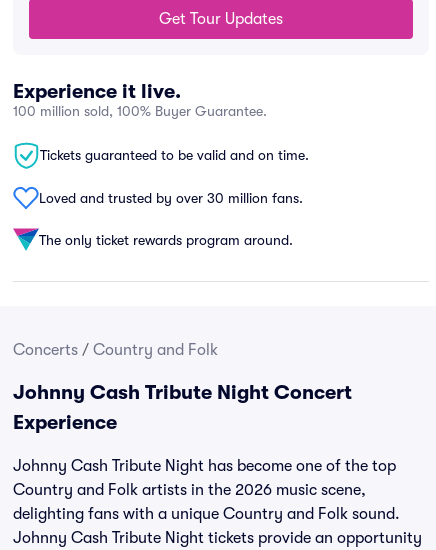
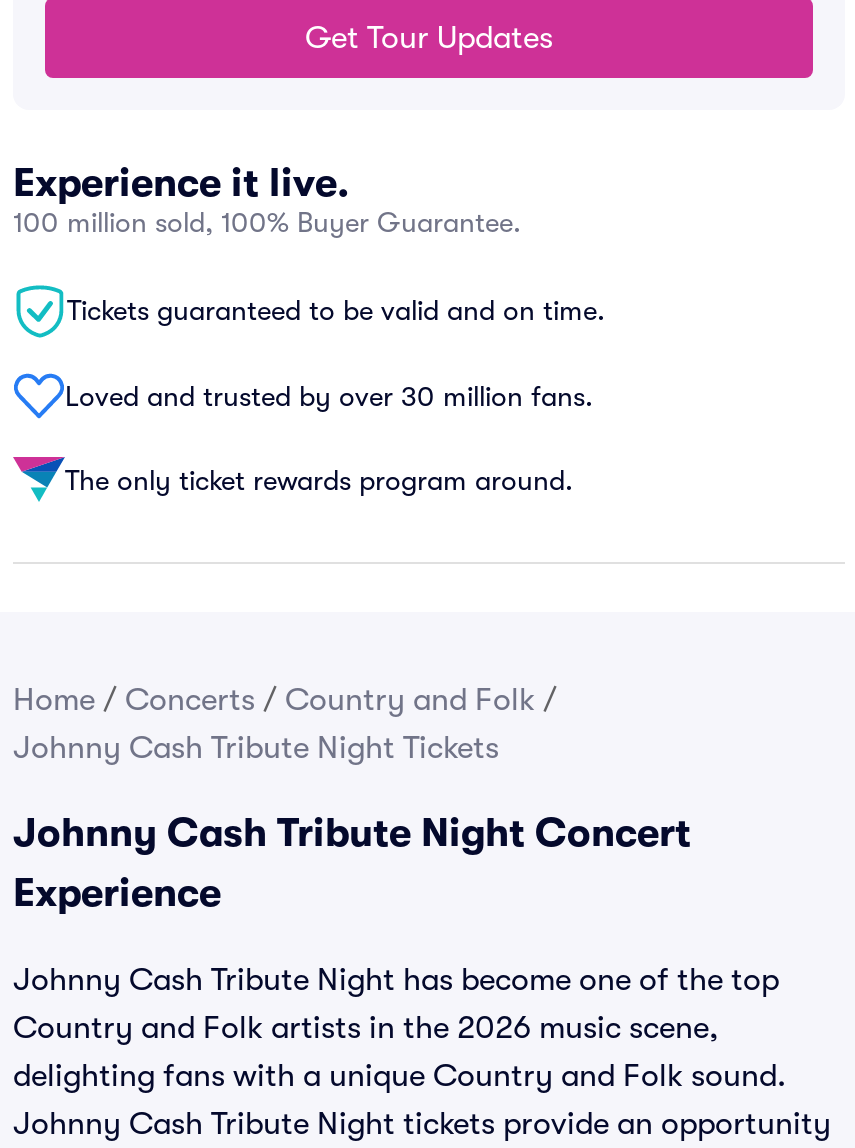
[13,341,218,359] Concerts / Country and Folk -> [13,682,557,766] Home / Concerts / Country and Folk / | Johnny Cash Tribute Night Tickets

